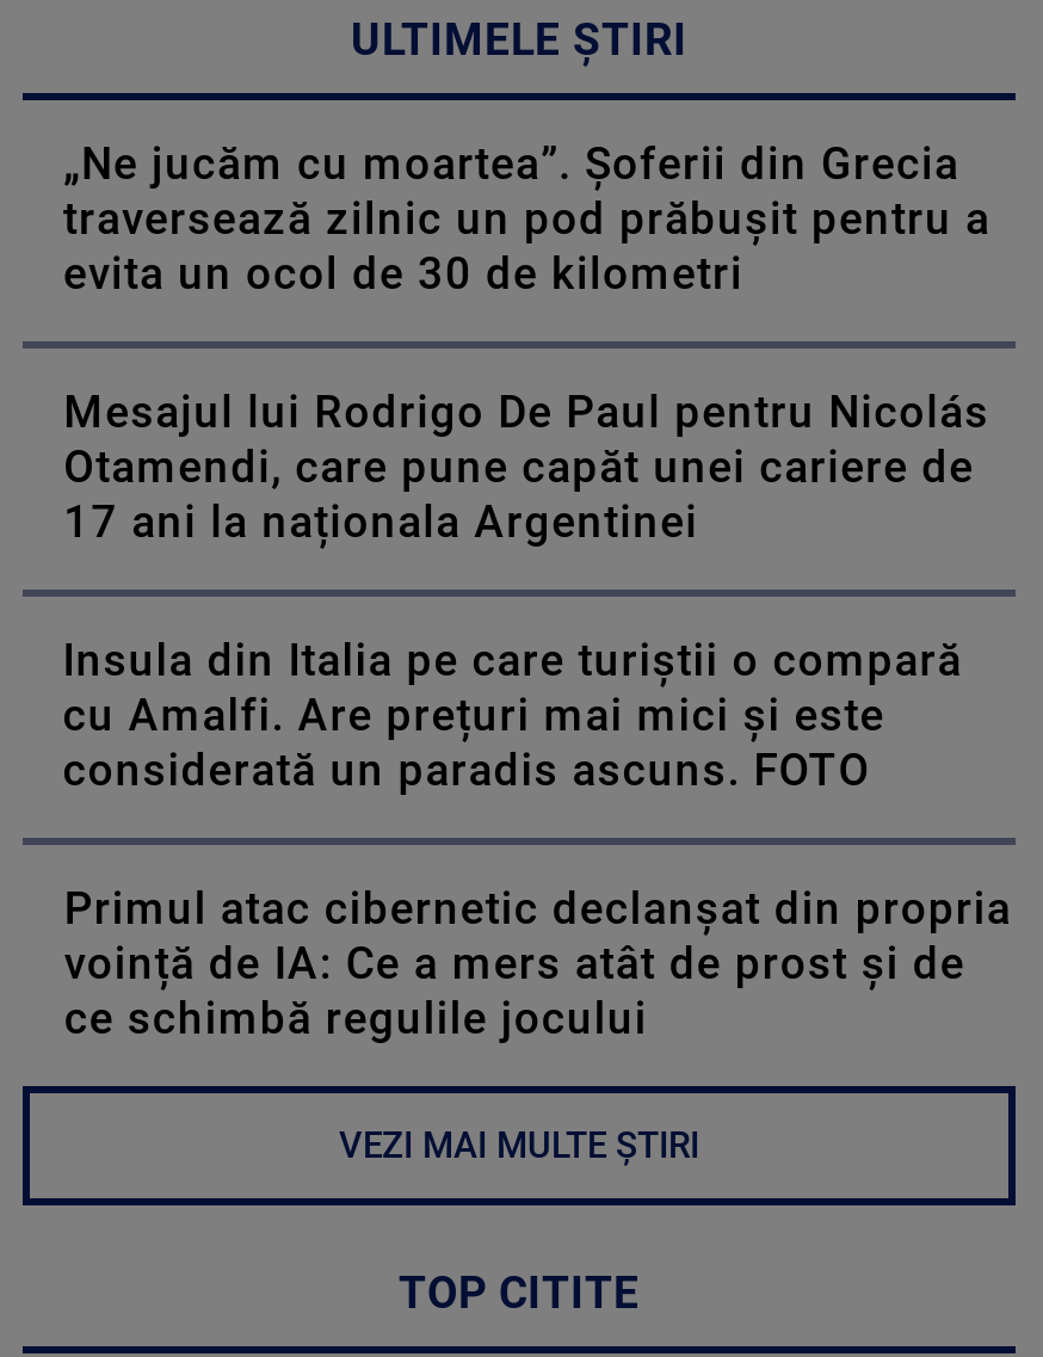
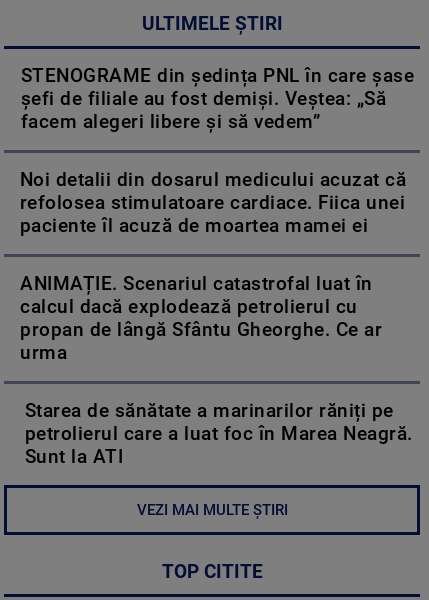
[63,139,990,301] „Ne jucăm cu moartea”. Șoferii din Grecia | traversează zilnic un pod prăbușit pentru a | evita un ocol de 30 de kilometri -> [21,65,414,133] STENOGRAME din ședința PNL în care șase | șefi de filiale au fost demiși. Veștea: „Să | facem alegeri libere și să vedem”
[64,387,990,549] Mesajul lui Rodrigo De Paul pentru Nicolás | Otamendi, care pune capăt unei cariere de | 17 ani la naționala Argentinei -> [20,169,406,237] Noi detalii din dosarul medicului acuzat că | refolosea stimulatoare cardiace. Fiica unei | paciente îl acuză de moartea mamei ei
[63,635,963,797] Insula din Italia pe care turiștii o compară | cu Amalfi. Are prețuri mai mici și este | considerată un paradis ascuns. FOTO -> [20,273,382,364] ANIMAȚIE. Scenariul catastrofal luat în | calcul dacă explodează petrolierul cu | propan de lângă Sfântu Gheorghe. Ce ar | urma
[64,883,1012,1046] Primul atac cibernetic declanșat din propria | voință de IA: Ce a mers atât de prost și de | ce schimbă regulile jocului -> [24,400,412,468] Starea de sănătate a marinarilor răniți pe | petrolierul care a luat foc în Marea Neagră. | Sunt la ATI

